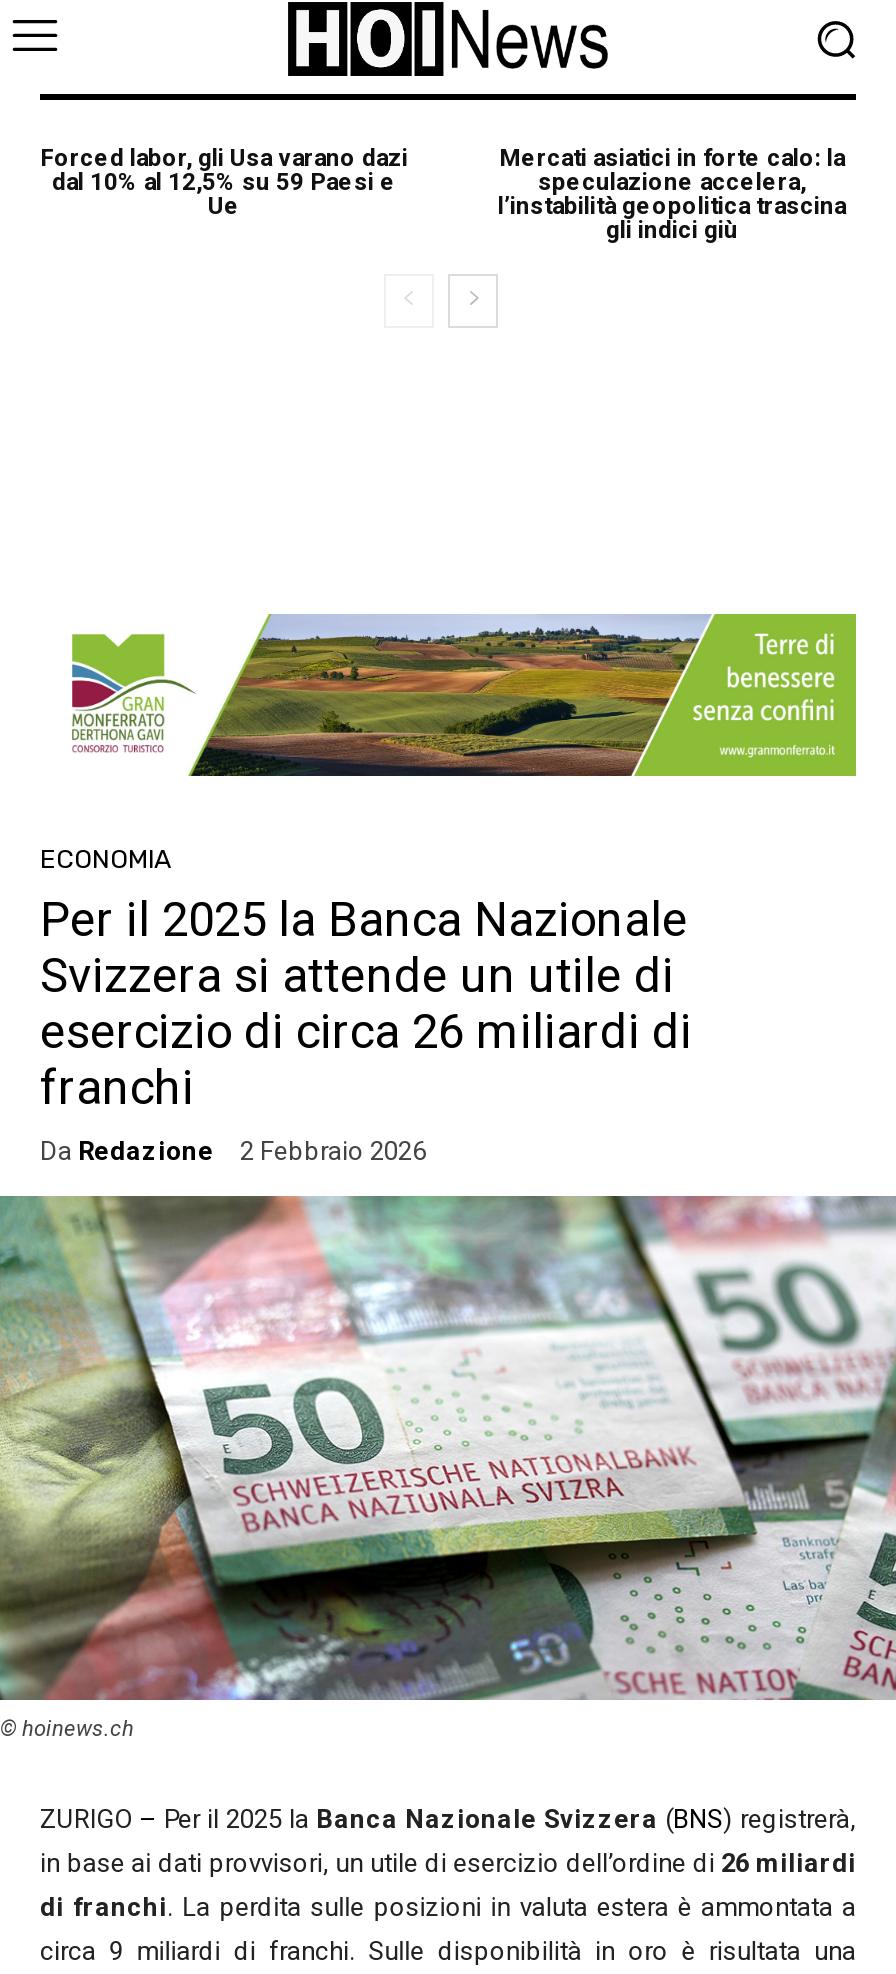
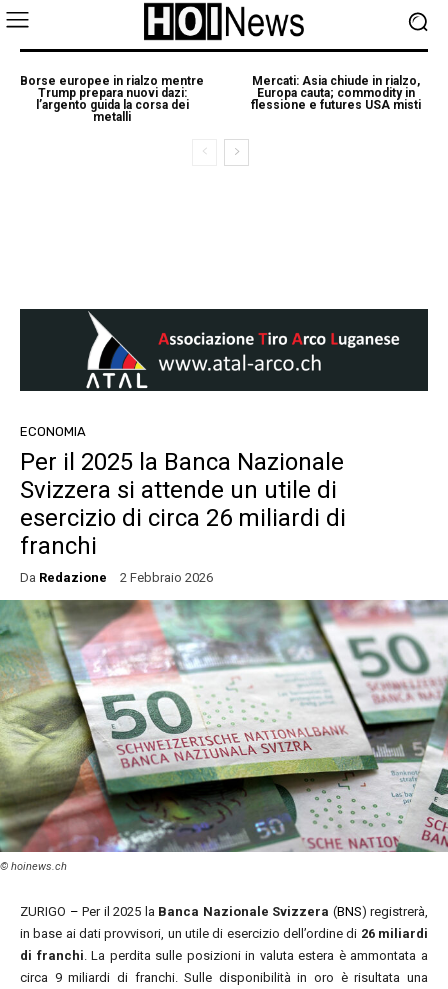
[40,144,408,220] Forced labor, gli Usa varano dazi | dal 10% al 12,5% su 59 Paesi e | Ue -> [20,74,204,124] Borse europee in rialzo mentre | Trump prepara nuovi dazi: | l’argento guida la corsa dei | metalli
[498,144,846,244] Mercati asiatici in forte calo: la | speculazione accelera, | l’instabilità geopolitica trascina | gli indici giù -> [251,74,421,112] Mercati: Asia chiude in rialzo, | Europa cauta; commodity in | flessione e futures USA misti
[40,612,858,778] [image] -> [19,308,429,392] [image]

